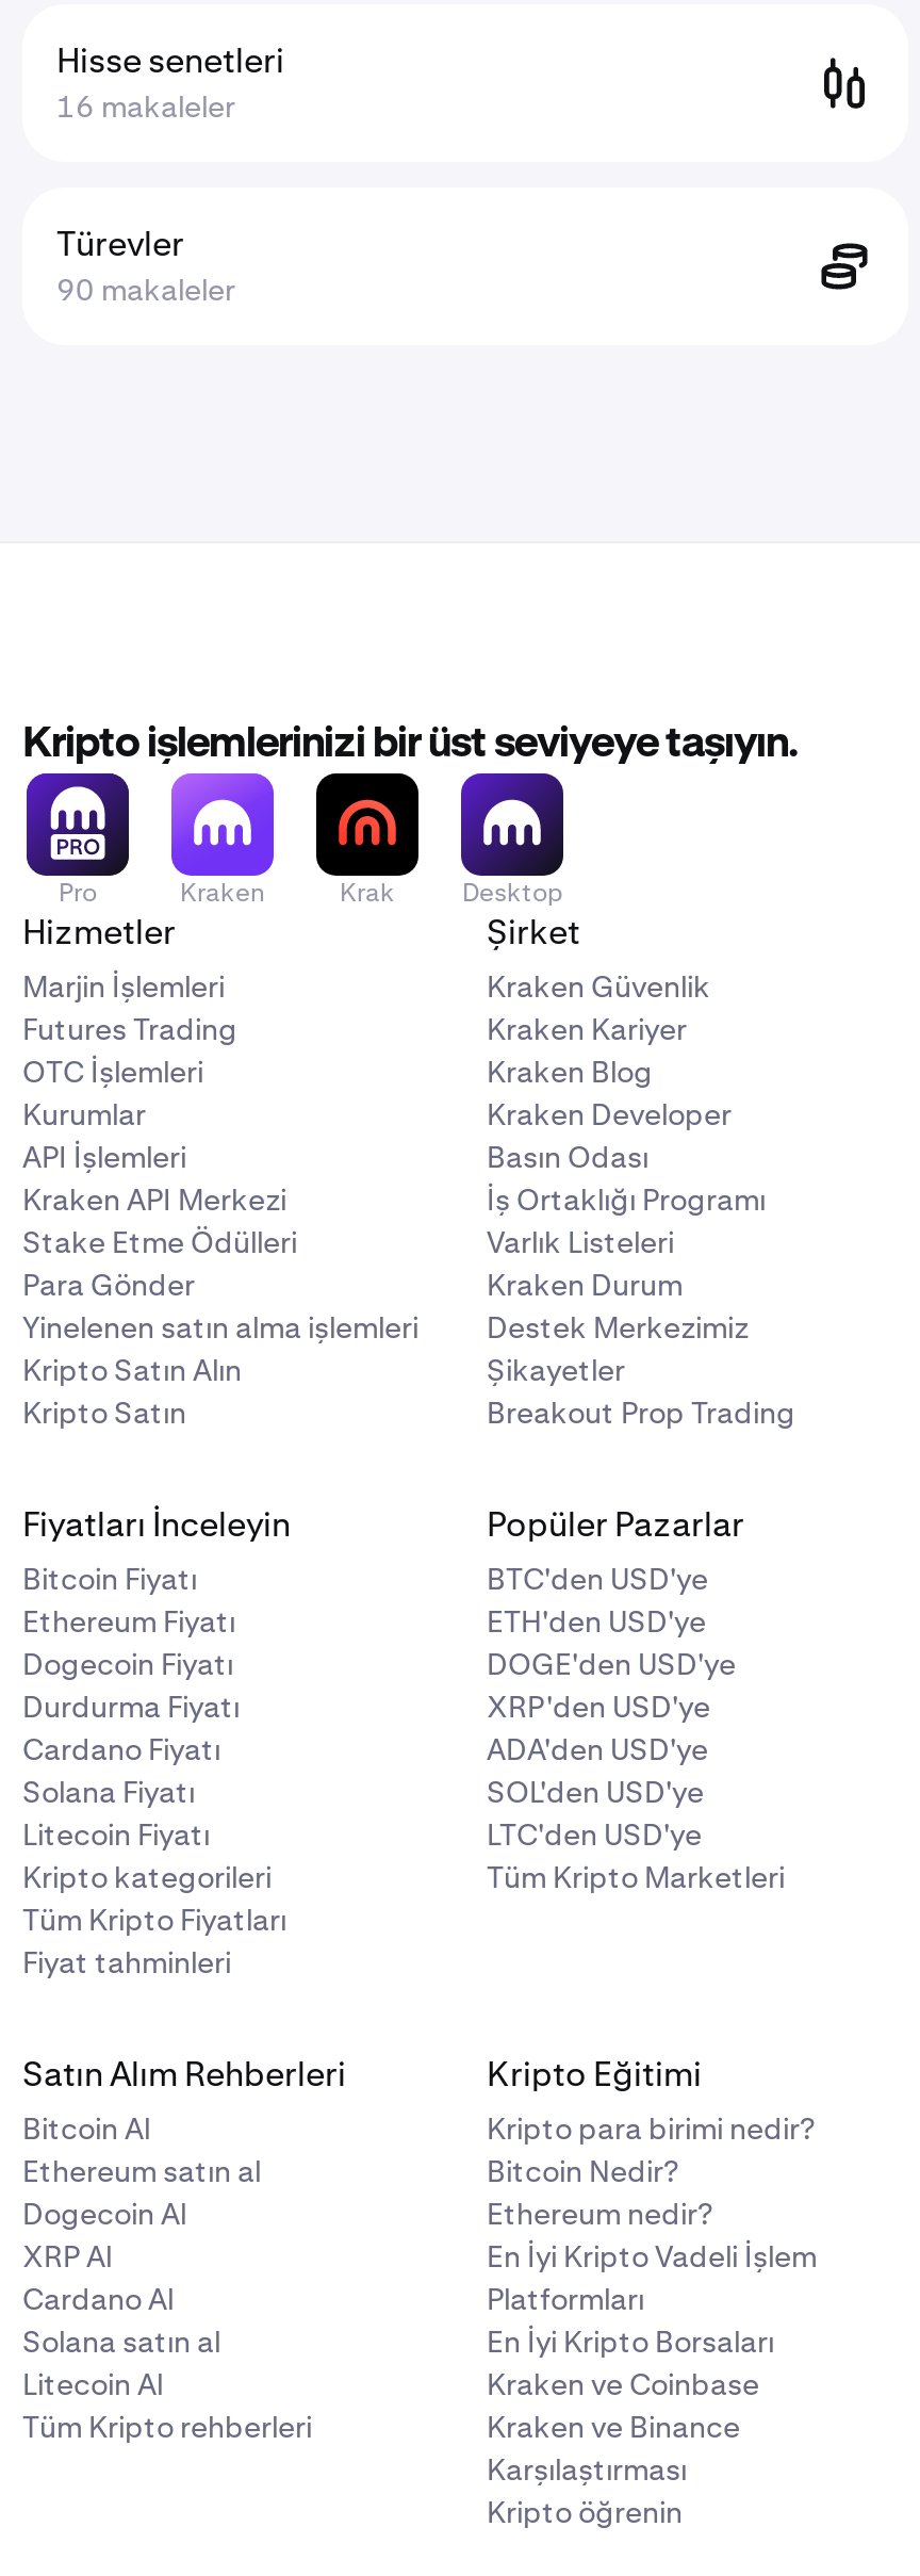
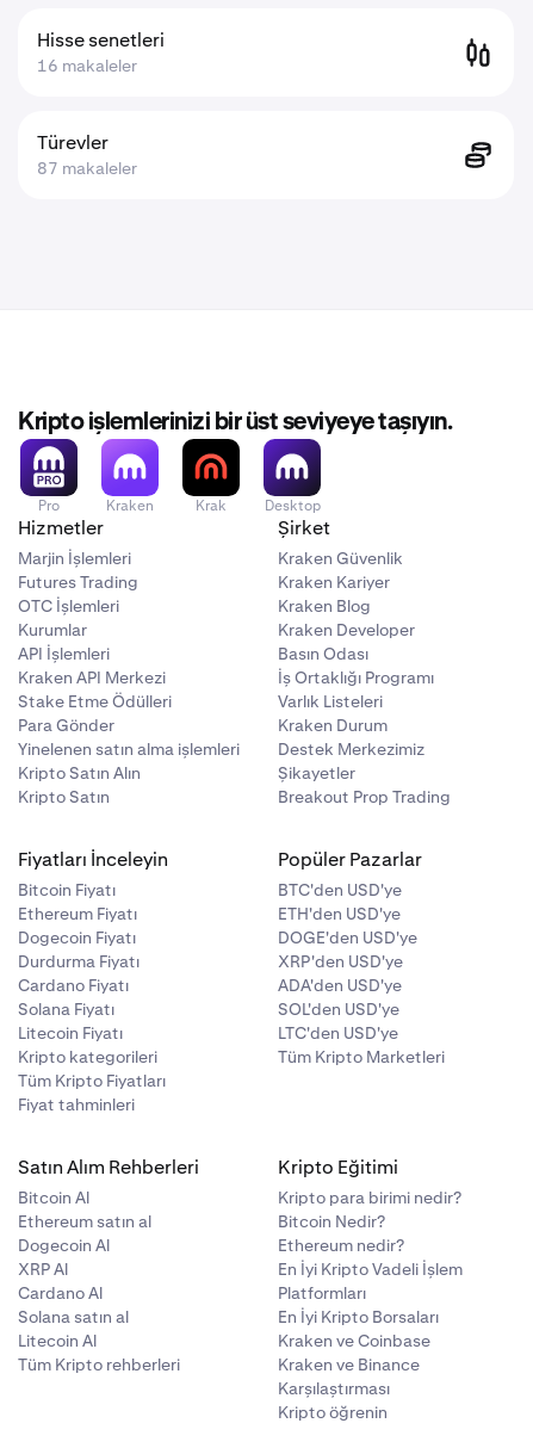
[56,271,235,309] 90 makaleler -> [37,157,137,179] 87 makaleler

